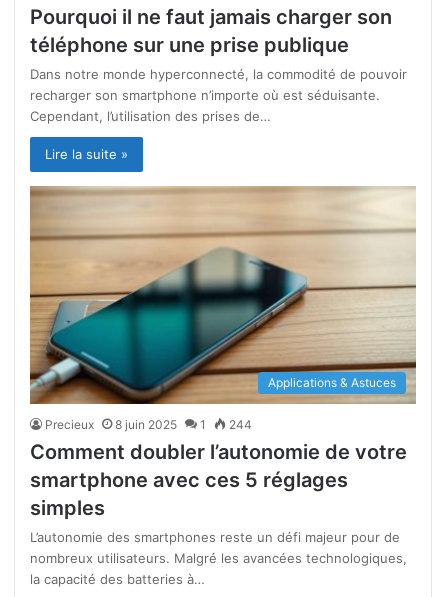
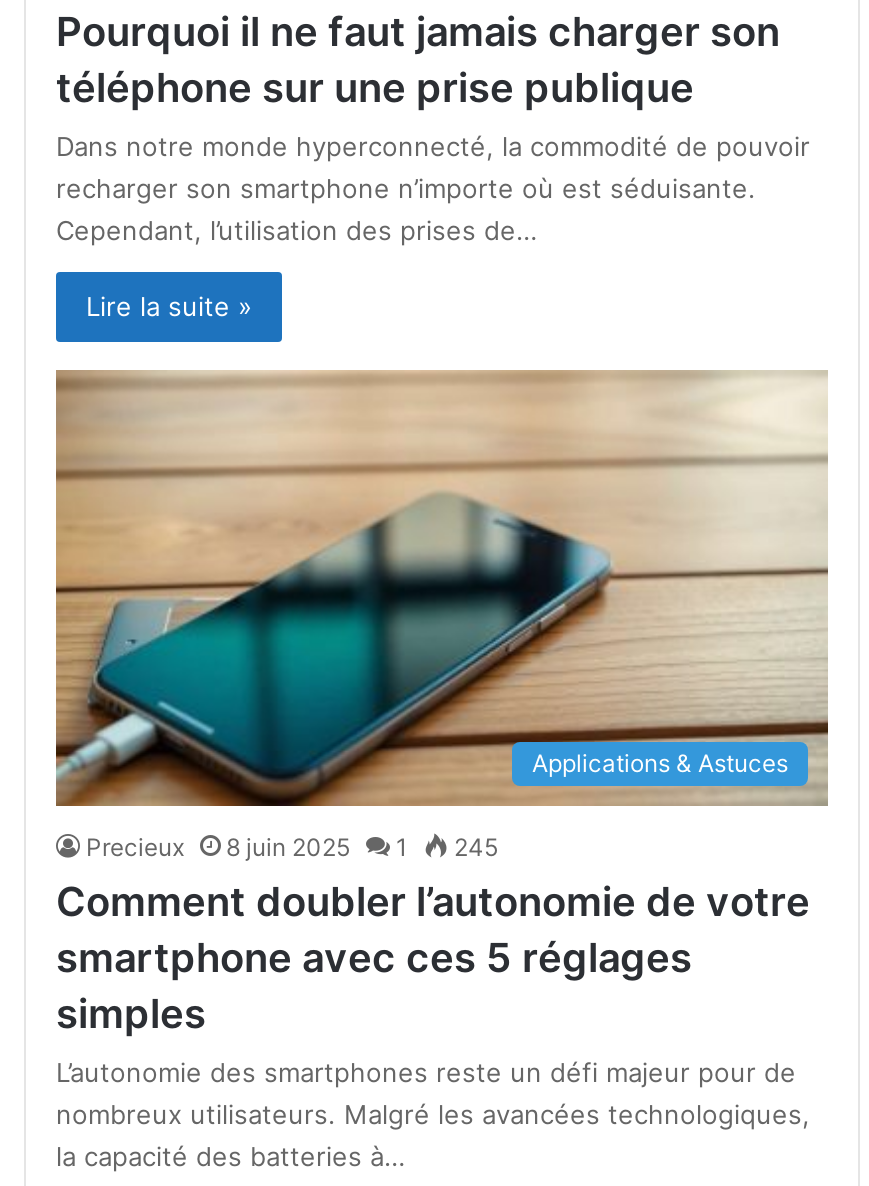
[45,417,252,432] Precieux 8 juin 2025 1 244 -> [86,832,498,862] Precieux 8 juin 2025 1 245

